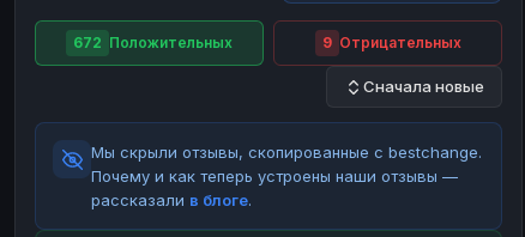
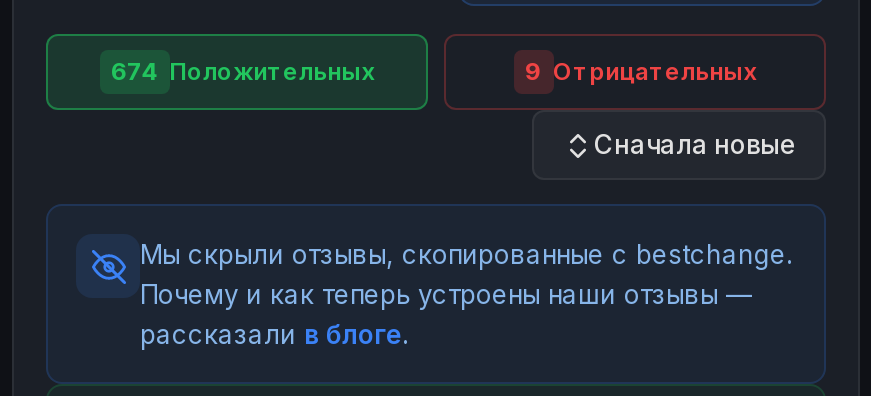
[73,34,233,51] 672 Положительных -> [111,56,375,86] 674 Положительных

